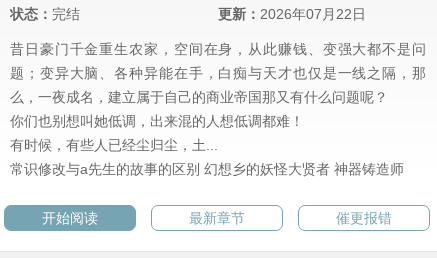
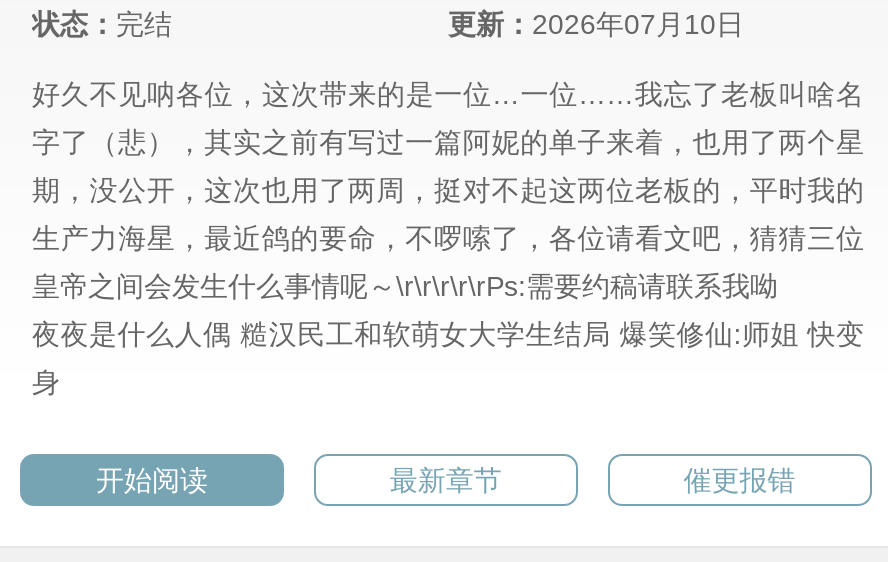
[10,6,426,177] 更新：2026年07月22日 | 昔日豪门千金重生农家，空间在身，从此赚钱、变强大都不是问 | 题；变异大脑、各种异能在手，白痴与天才也仅是一线之隔，那 | 么，一夜成名，建立属于自己的商业帝国那又有什么问题呢？ | 你们也别想叫她低调，出来混的人想低调都难！ | 有时候，有些人已经尘归尘，土... | 常识修改与a先生的故事的区别 幻想乡的妖怪大贤者 神器铸造师 -> [32,9,864,399] 更新：2026年07月10日 | 好久不见呐各位，这次带来的是一位…一位……我忘了老板叫啥名 | 字了（悲），其实之前有写过一篇阿妮的单子来着，也用了两个星 | 期，没公开，这次也用了两周，挺对不起这两位老板的，平时我的 | 生产力海星，最近鸽的要命，不啰嗦了，各位请看文吧，猜猜三位 | 皇帝之间会发生什么事情呢～\r\r\r\r\rPs:需要约稿请联系我呦 | 夜夜是什么人偶 糙汉民工和软萌女大学生结局 爆笑修仙:师姐 快变 | 身

